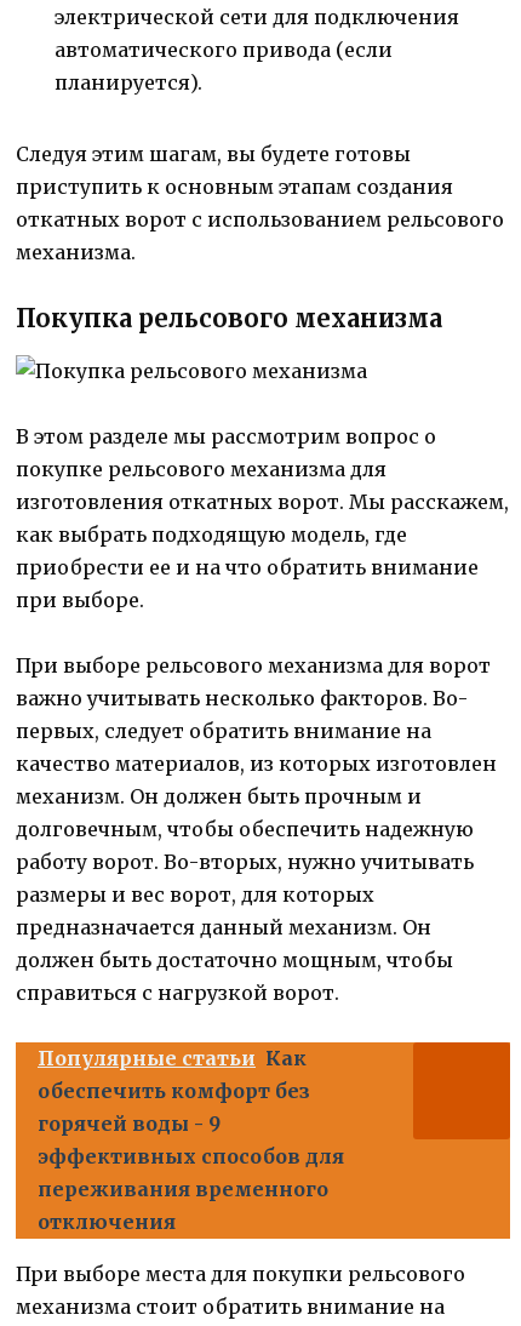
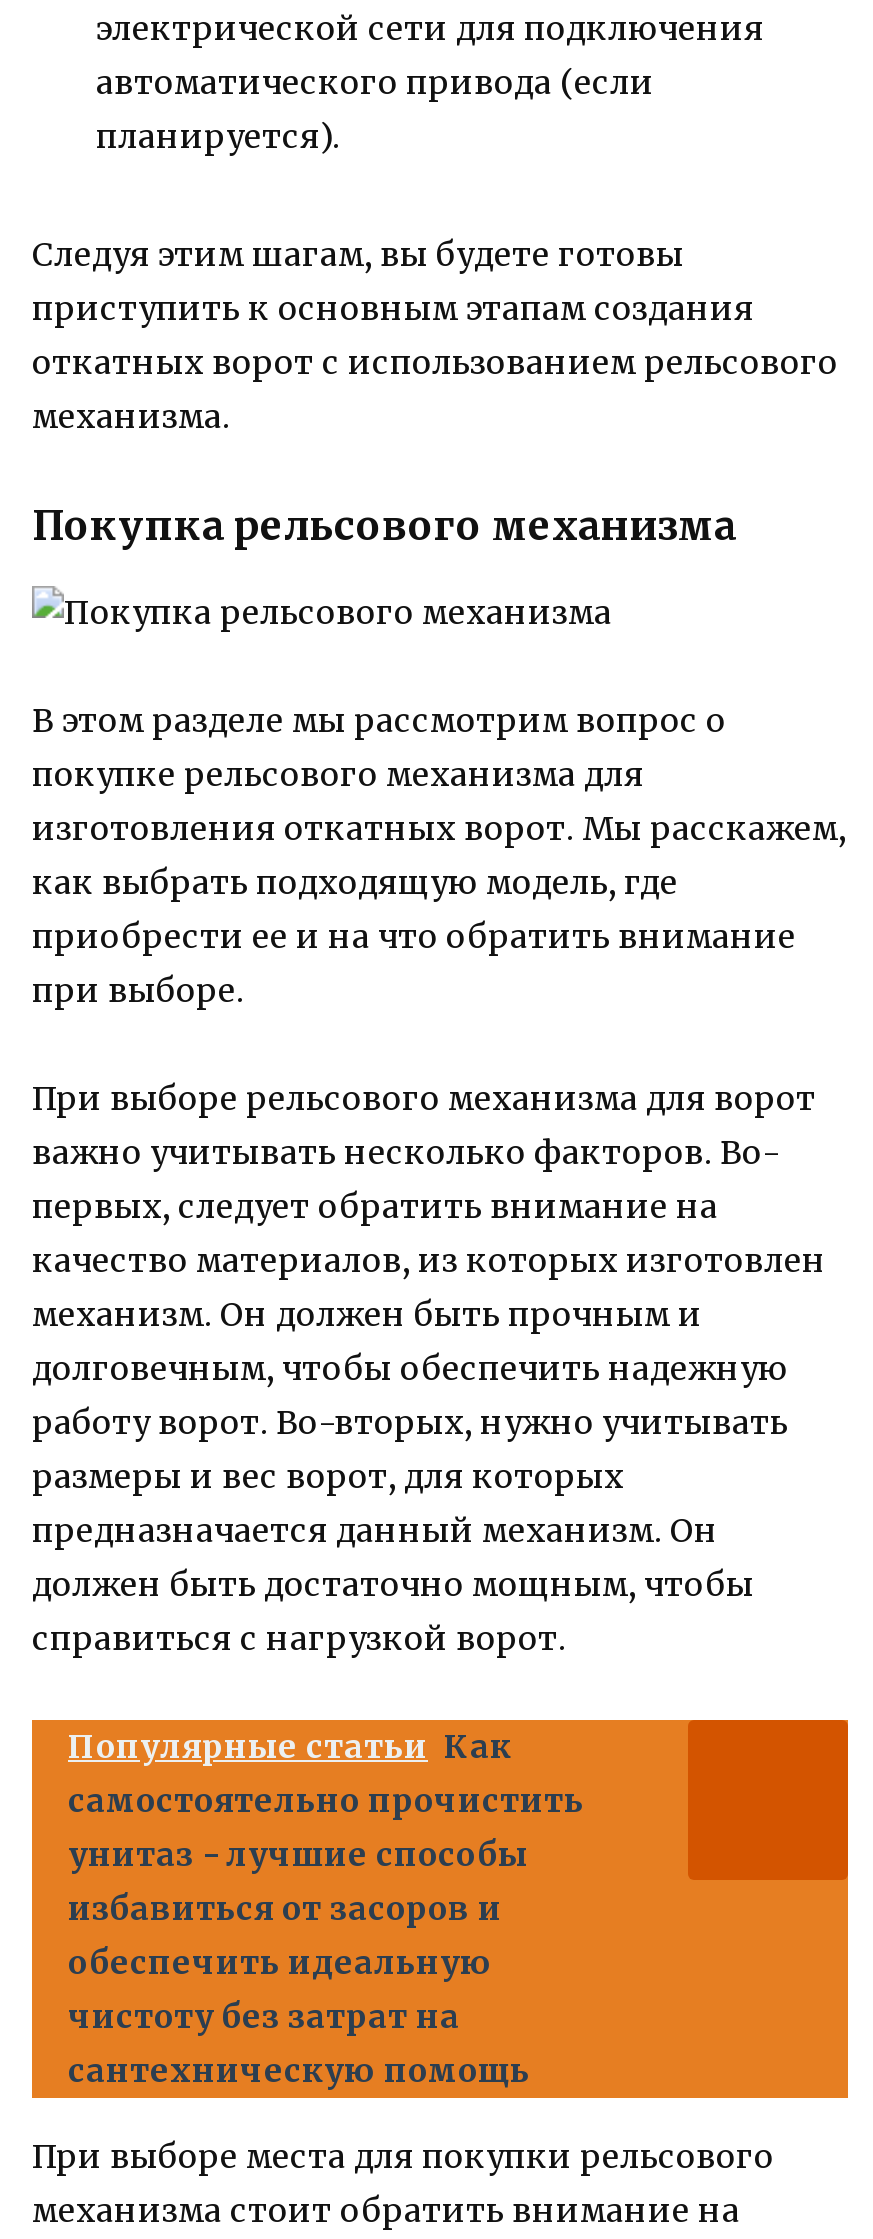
[38,1079,344,1234] обеспечить комфорт без | горячей воды - 9 | эффективных способов для | переживания временного | отключения -> [68,1780,584,2090] самостоятельно прочистить | унитаз - лучшие способы | избавиться от засоров и | обеспечить идеальную | чистоту без затрат на | сантехническую помощь

